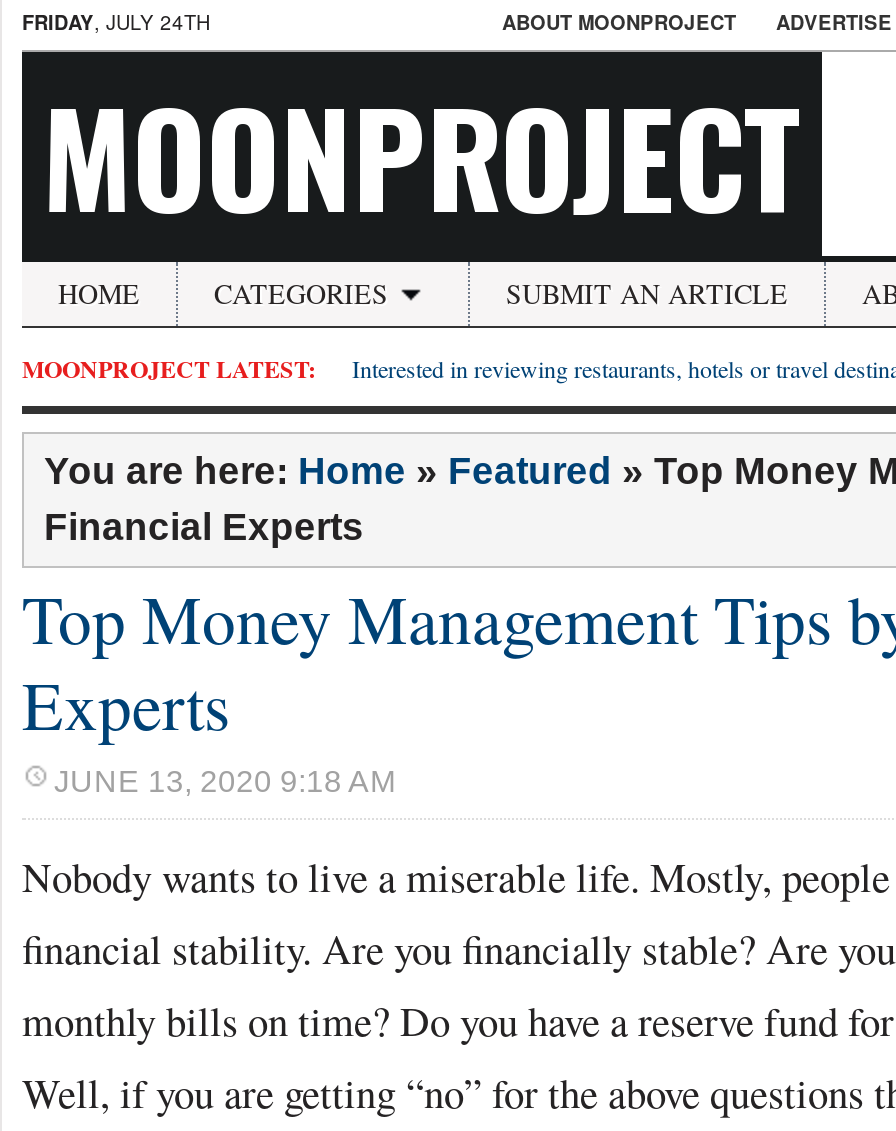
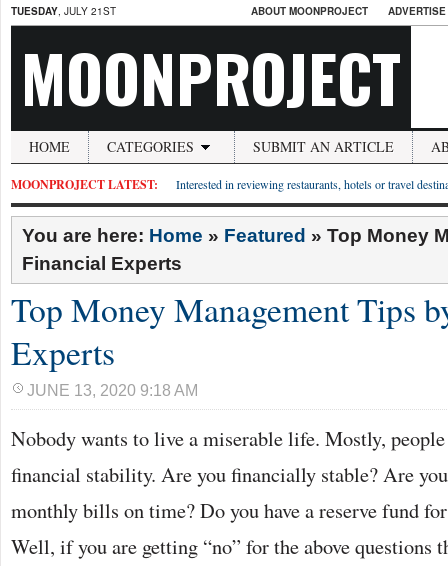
[22,8,210,36] FRIDAY, JULY 24TH -> [11,4,116,18] TUESDAY, JULY 21ST

